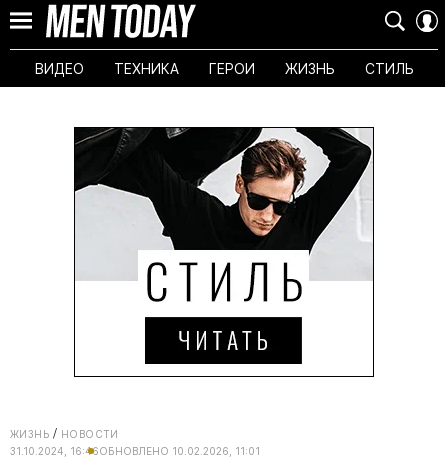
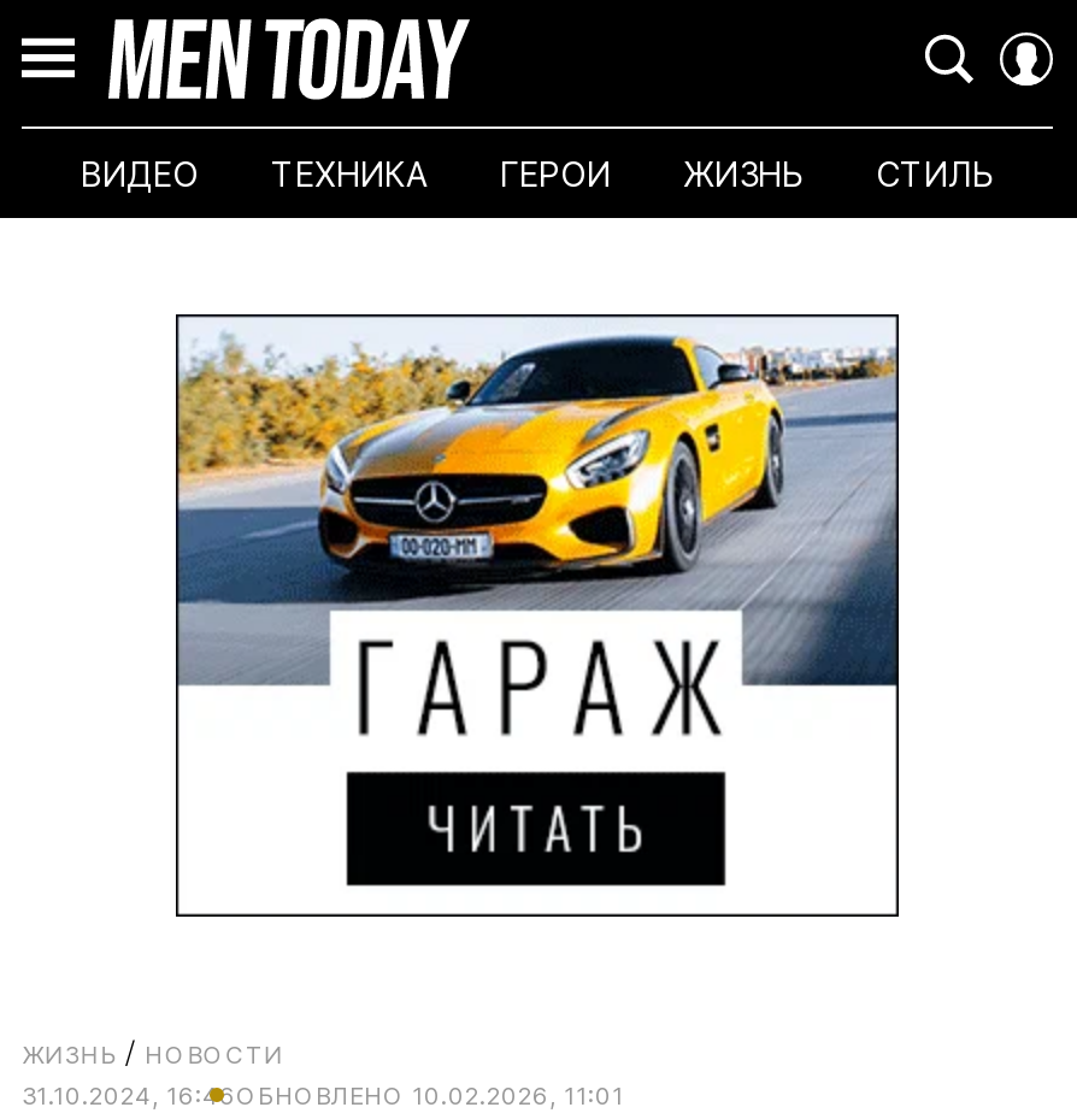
[74,127,374,303] [image] -> [176,314,899,738] [image]

